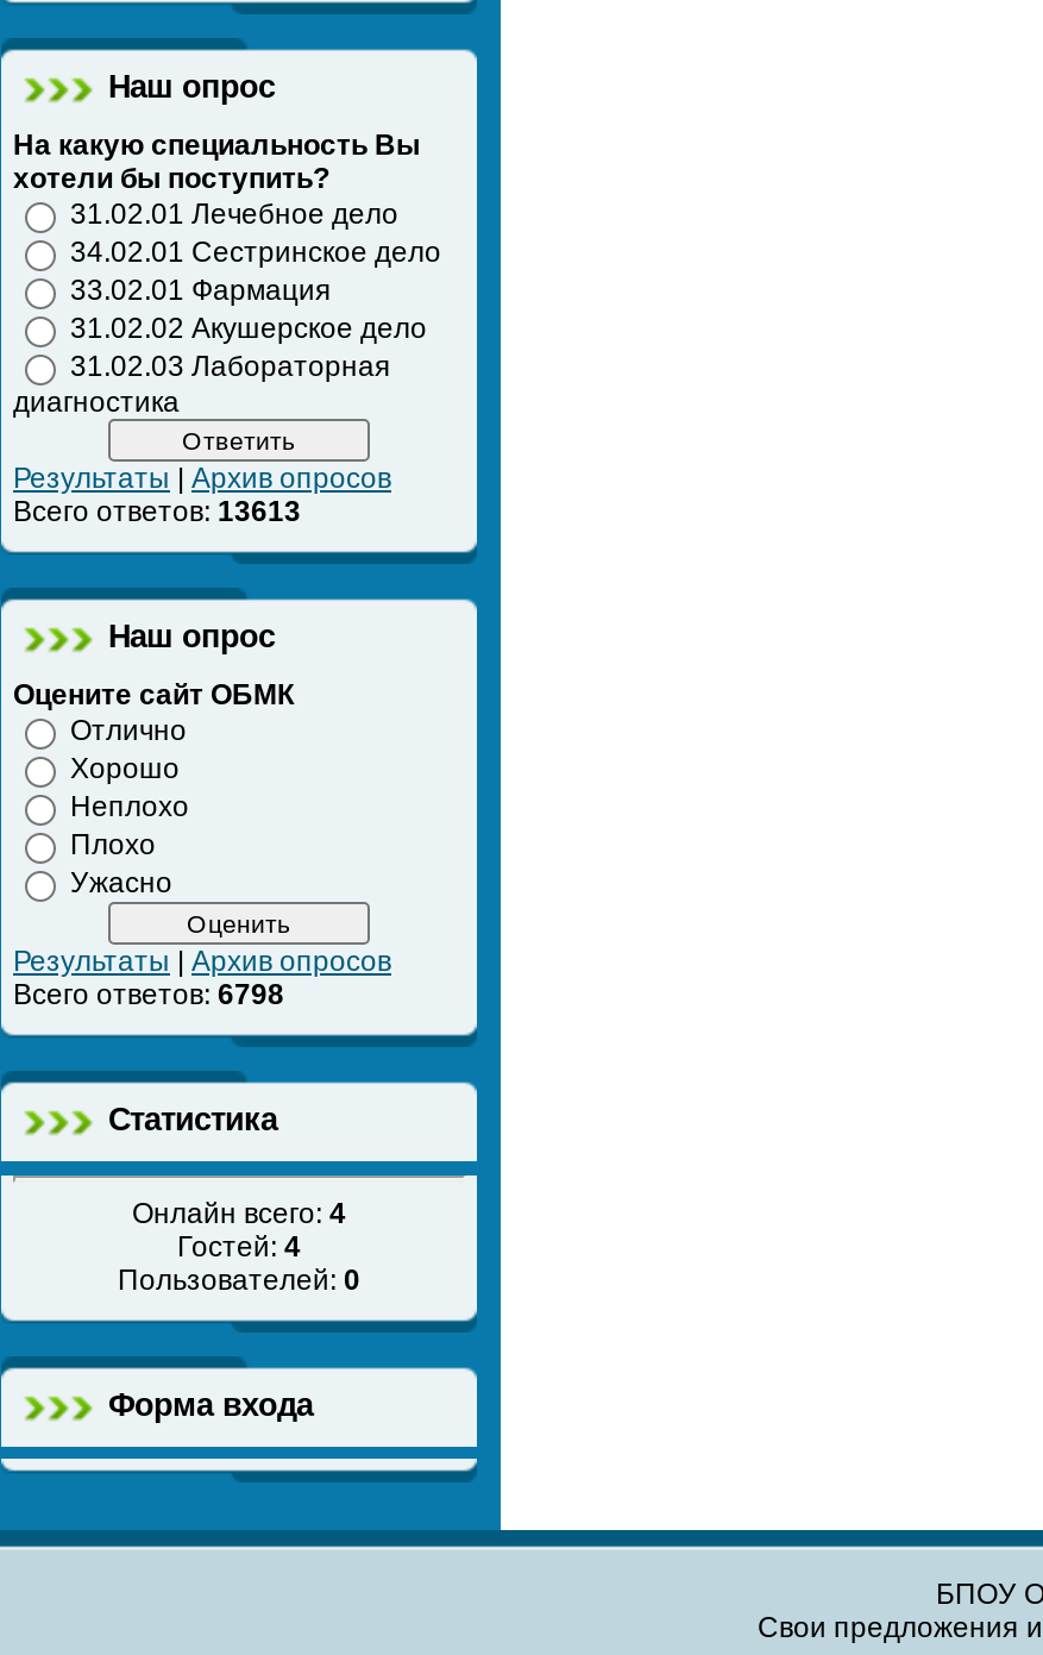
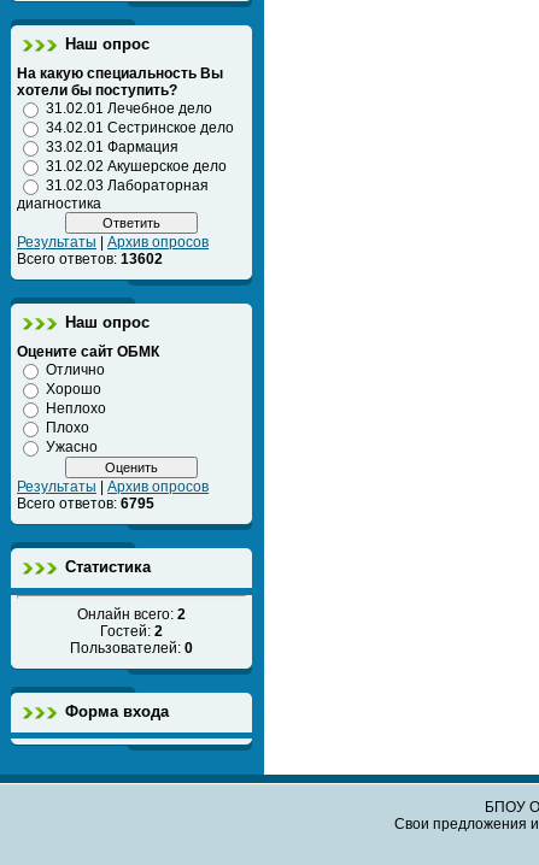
[13,495,301,528] Всего ответов:13613 -> [17,251,163,267] Всего ответов:13602
[13,978,284,1011] Всего ответов:6798 -> [17,495,154,512] Всего ответов:6795
[132,1197,346,1230] Онлайн всего: 4 -> [77,606,186,623] Онлайн всего: 2
[177,1230,301,1264] Гостей: 4 -> [100,623,163,640] Гостей: 2

